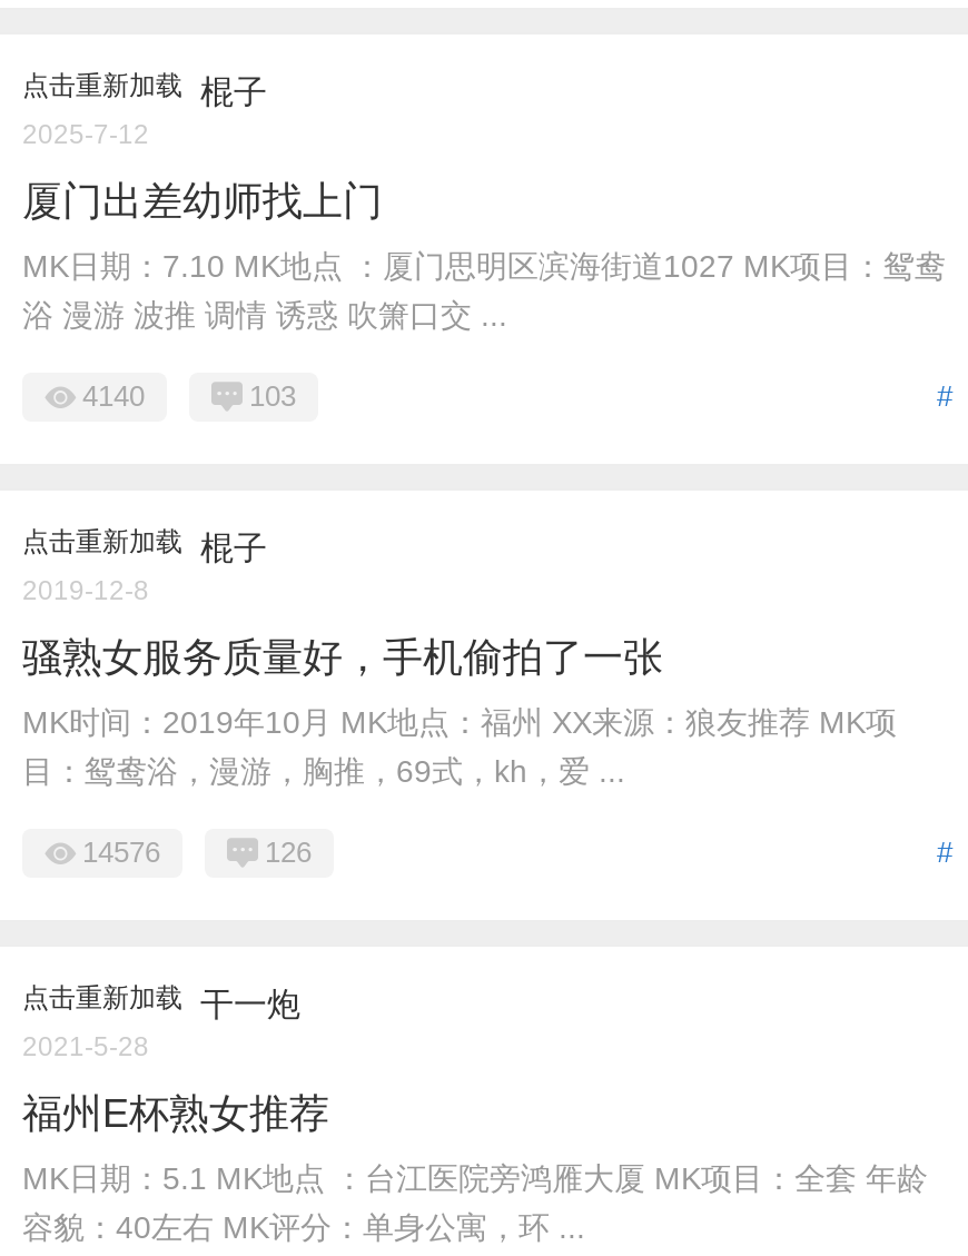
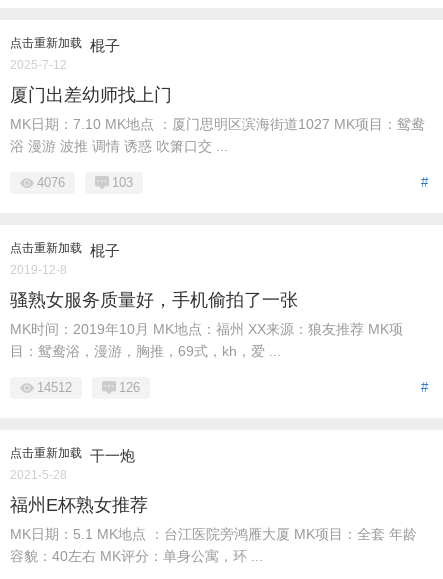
[82,379,145,413] 4140 -> [37,175,65,190] 4076
[82,835,160,869] 14576 -> [37,380,72,395] 14512

